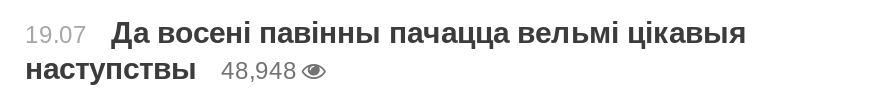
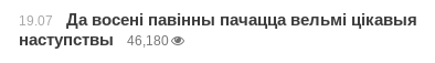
[25,51,297,85] наступствы 48,948 -> [19,30,169,49] наступствы 46,180

